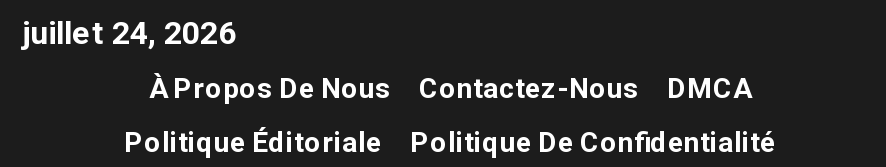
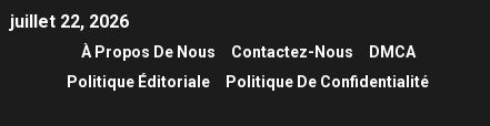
[22,15,236,53] juillet 24, 2026 -> [10,11,129,32] juillet 22, 2026

